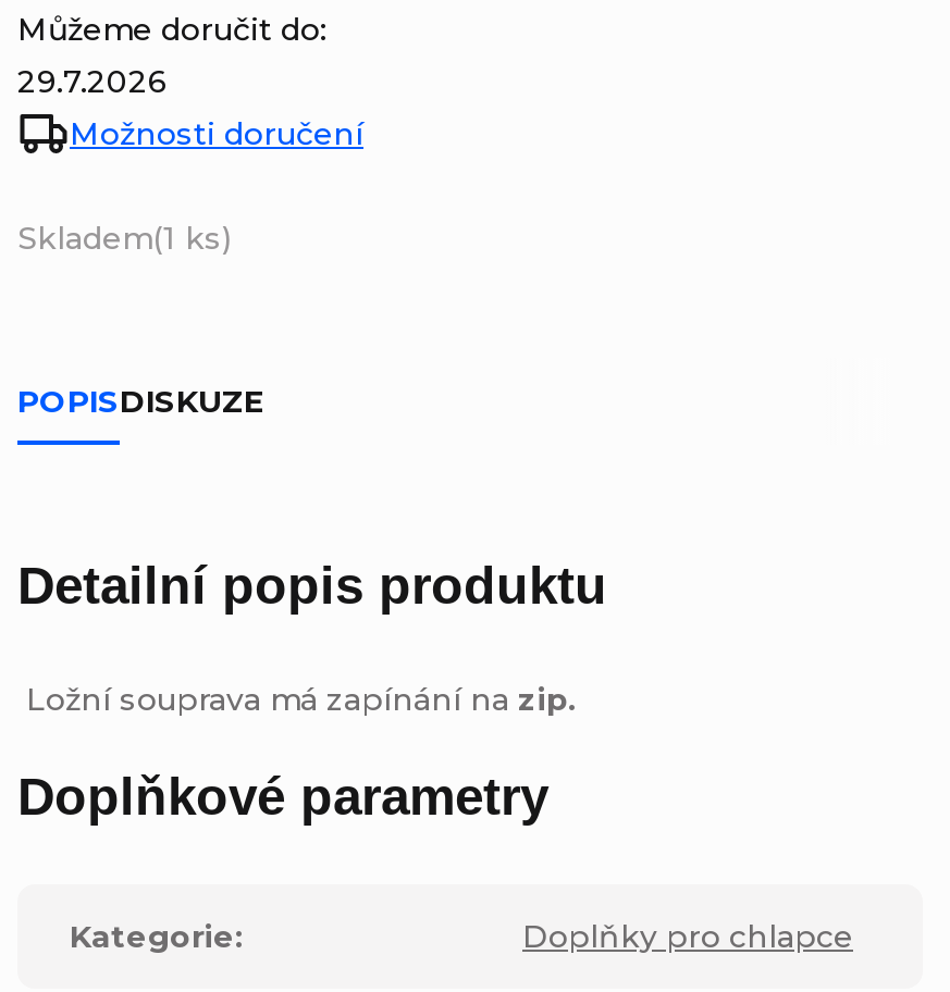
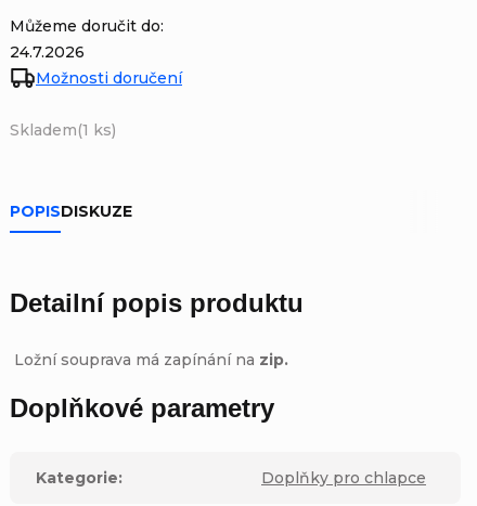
[17,61,168,100] 29.7.2026 -> [10,42,85,61] 24.7.2026

